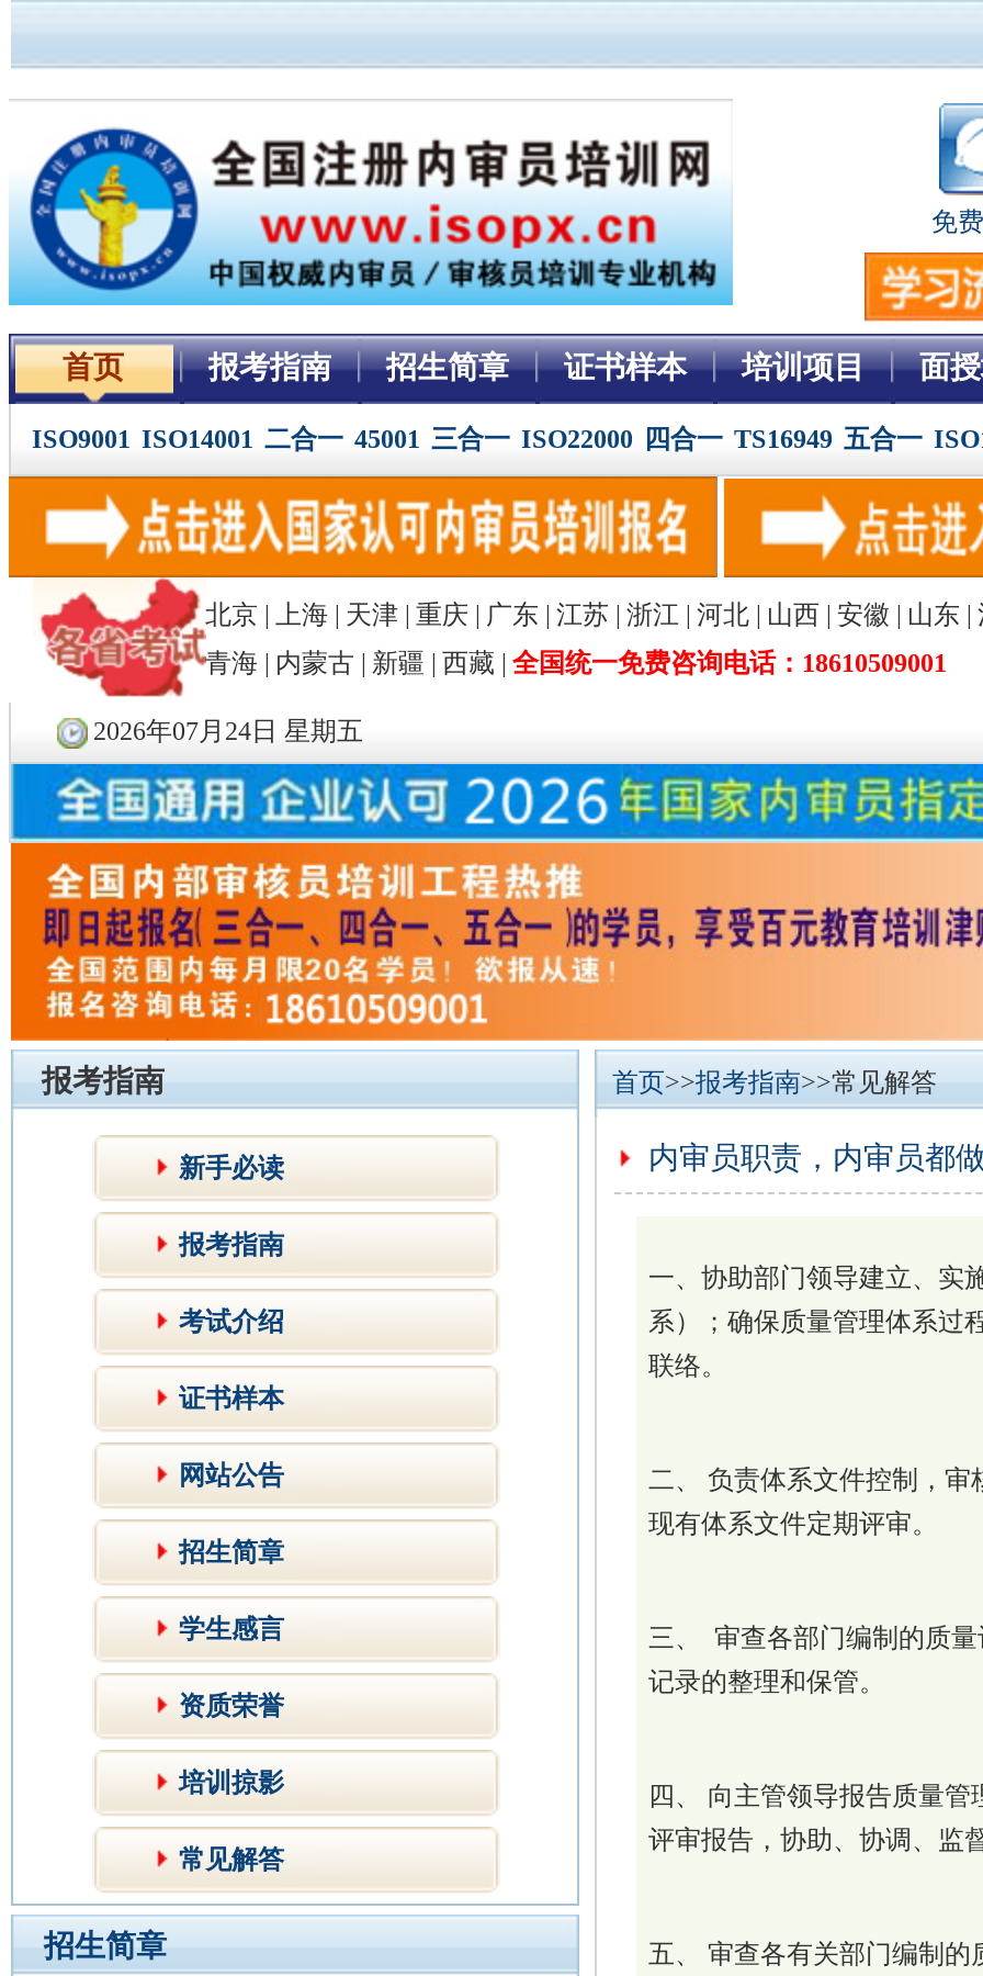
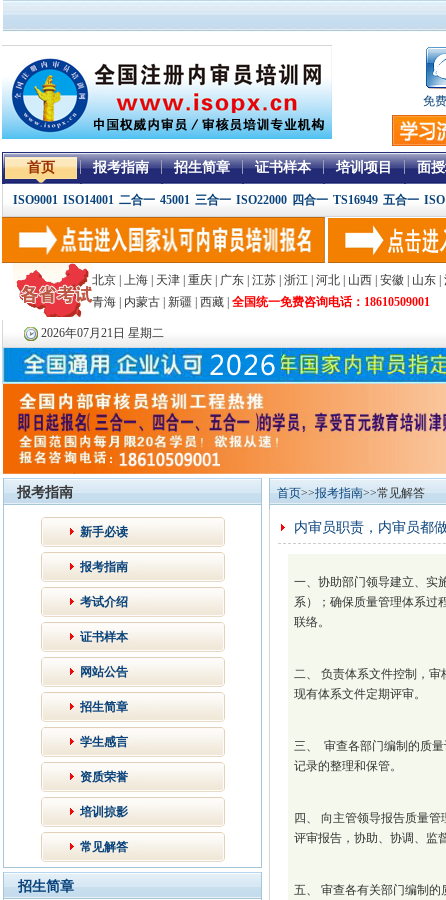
[93,716,389,746] 2026年07月24日 星期五 -> [40,326,175,340] 2026年07月21日 星期二

